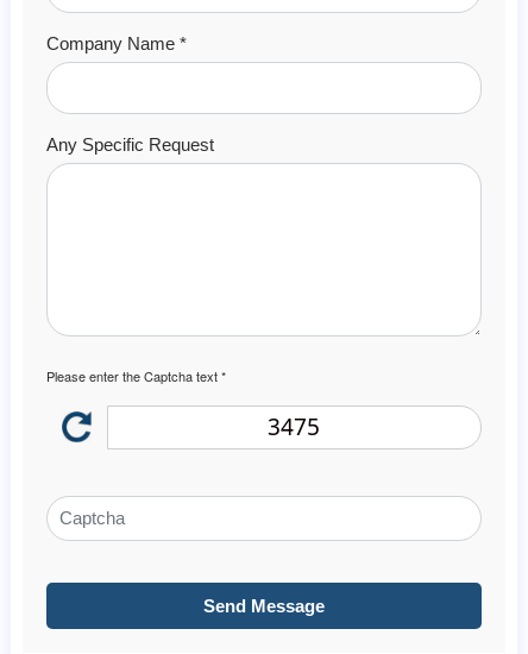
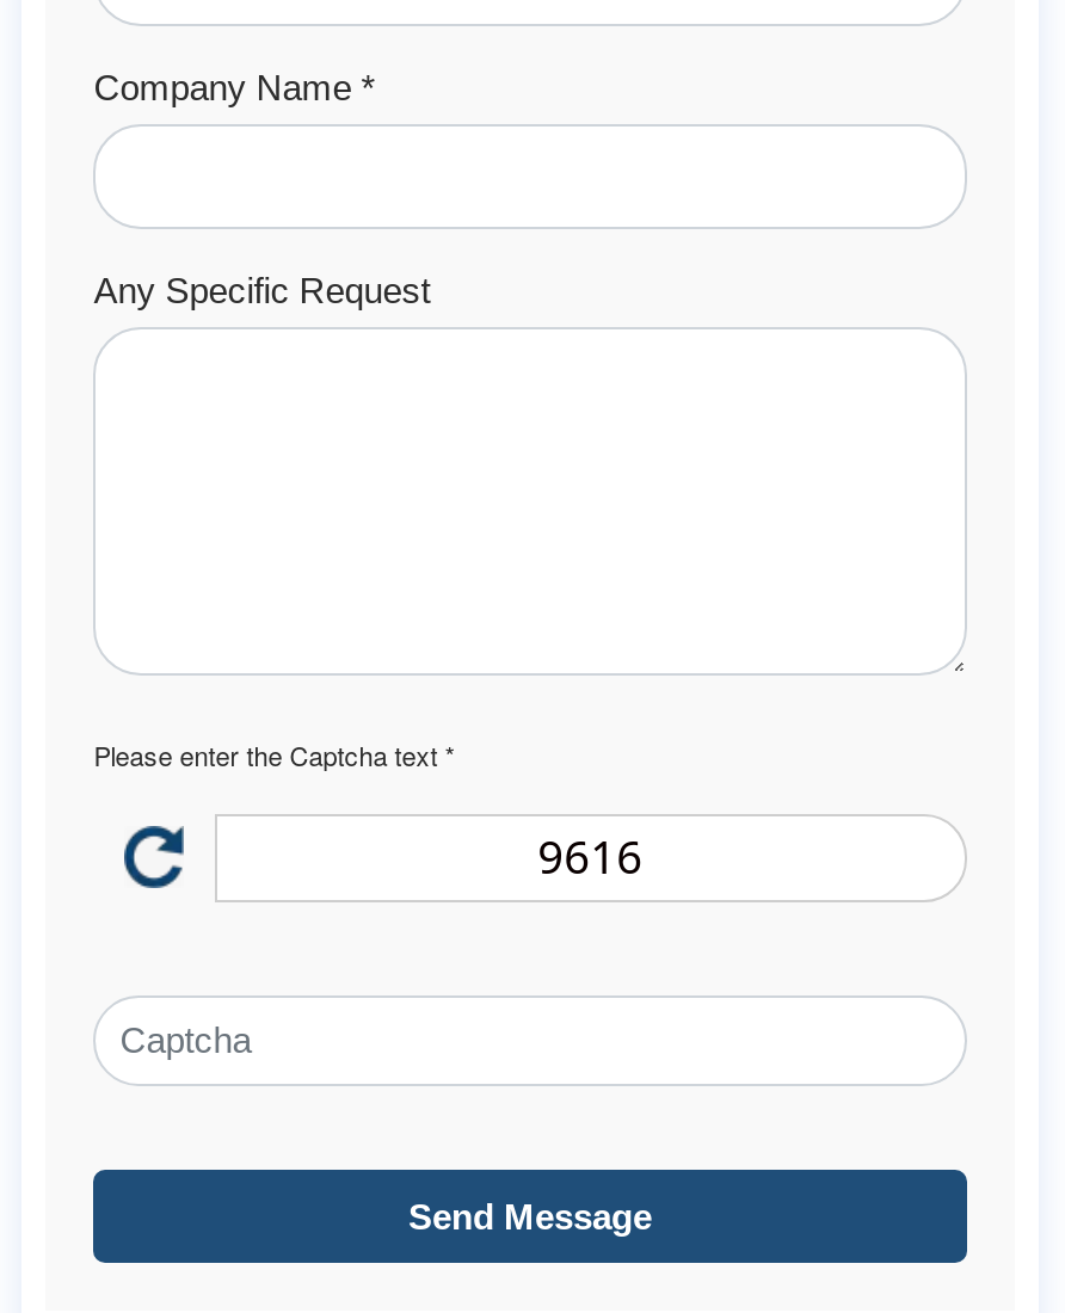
[268,411,320,442] 3475 -> [538,825,643,887] 9616

